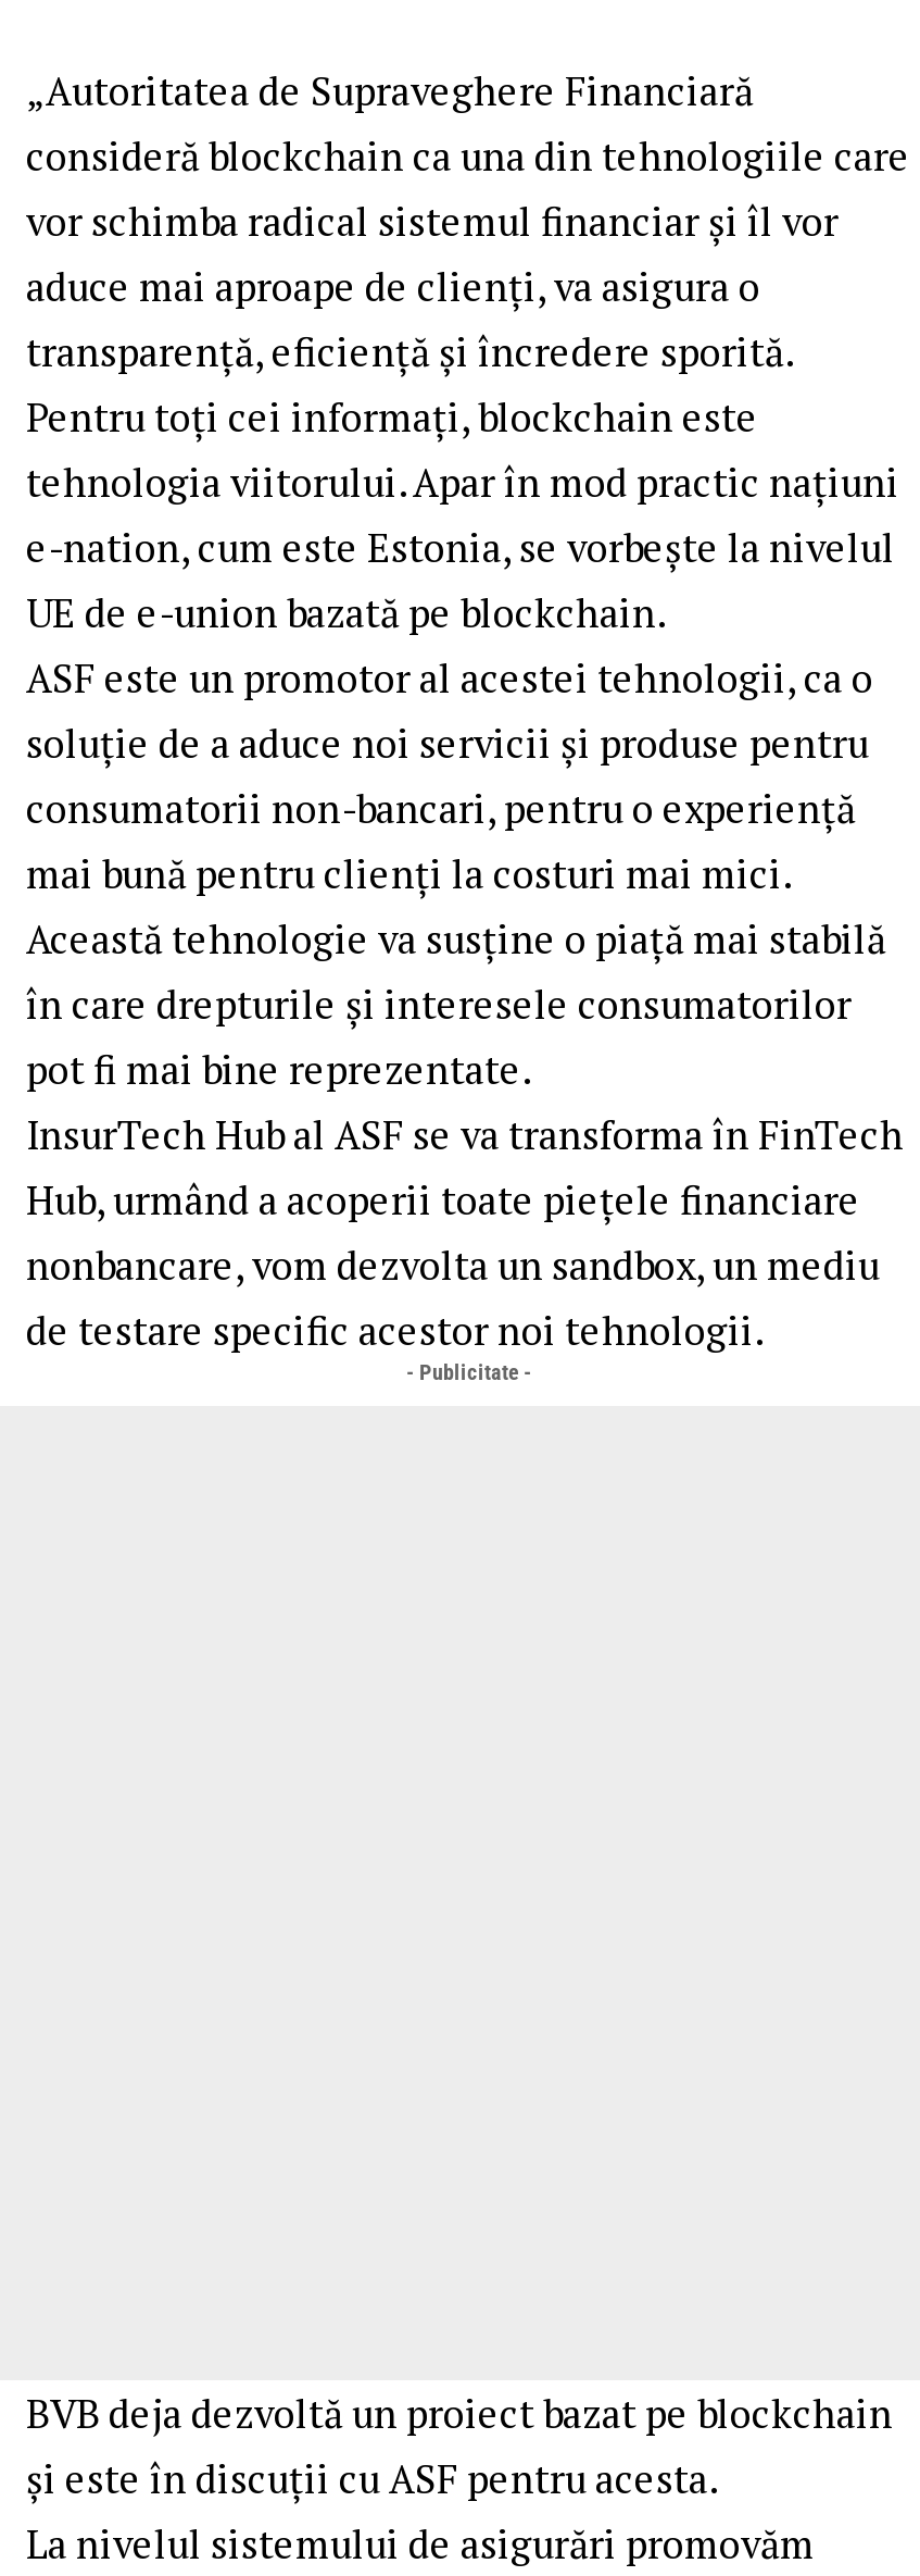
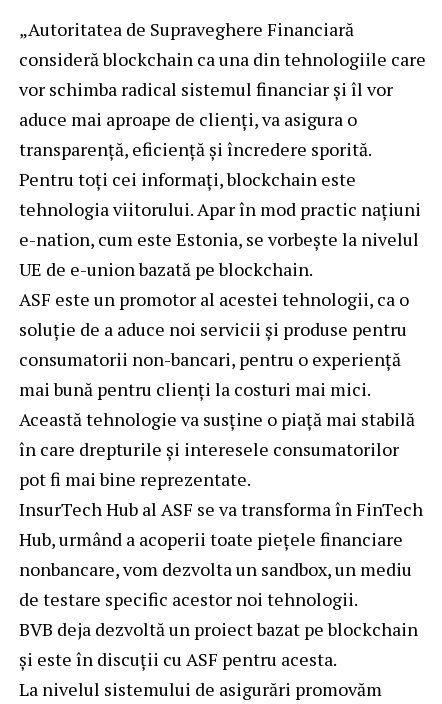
[406,1359,532,1383] - Publicitate - -> none

